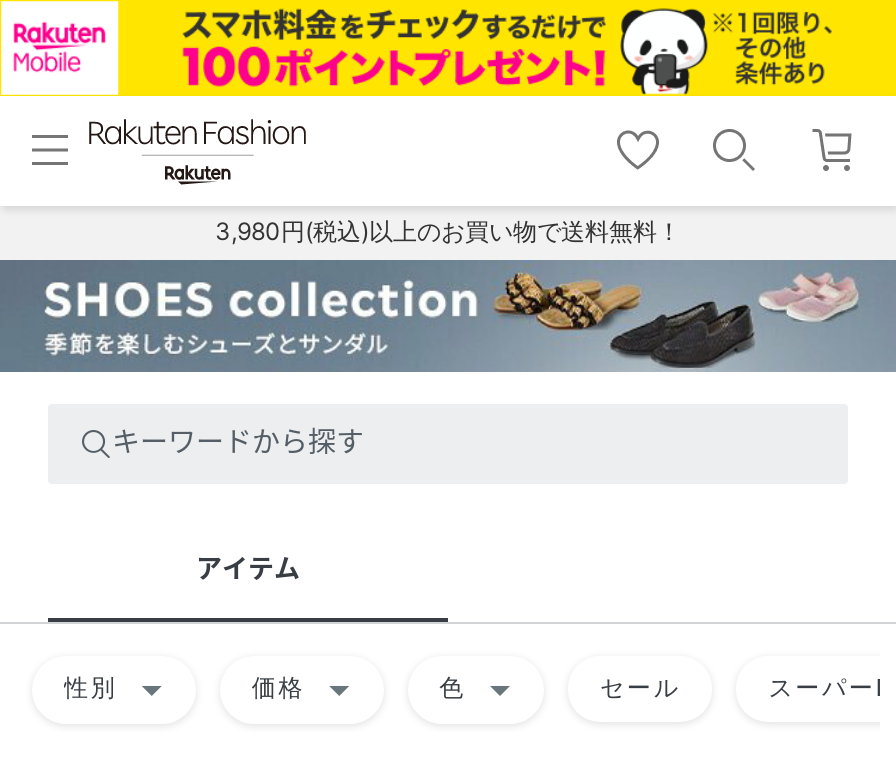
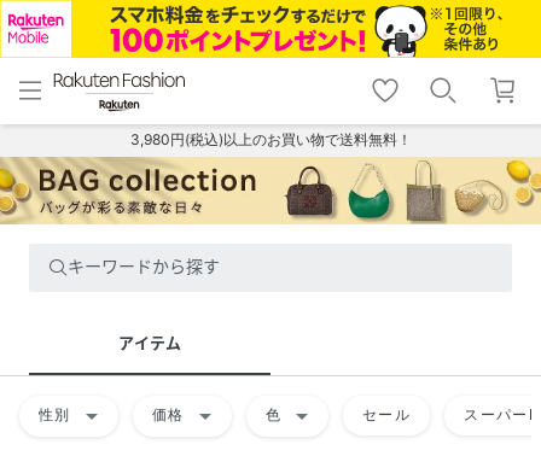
[6,258,890,374] [image] -> [4,157,537,224] [image]

